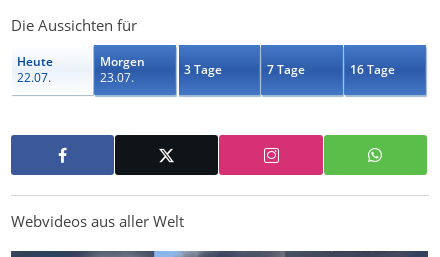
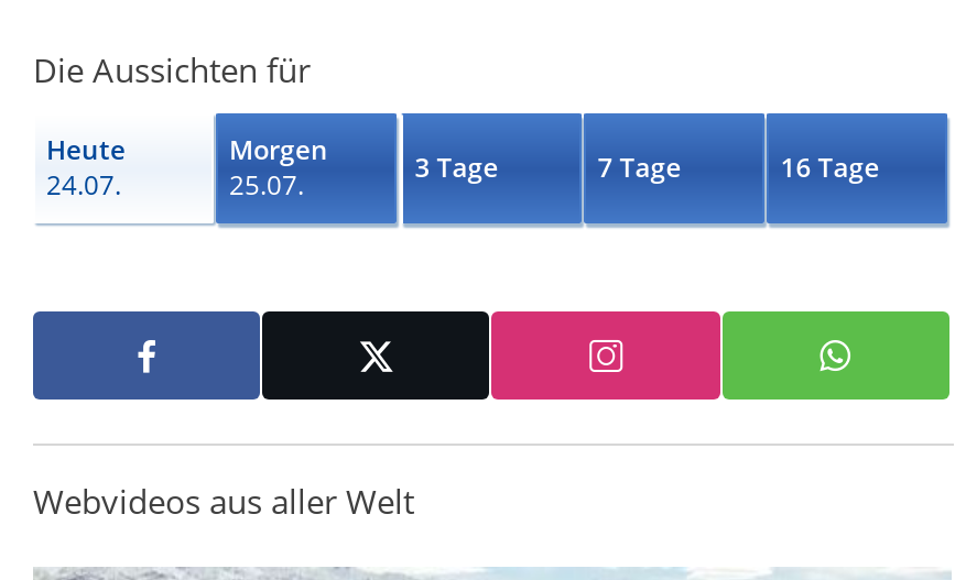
[17,69,51,86] 22.07. -> [46,167,121,204] 24.07.
[100,69,134,86] 23.07. -> [229,167,304,204] 25.07.

